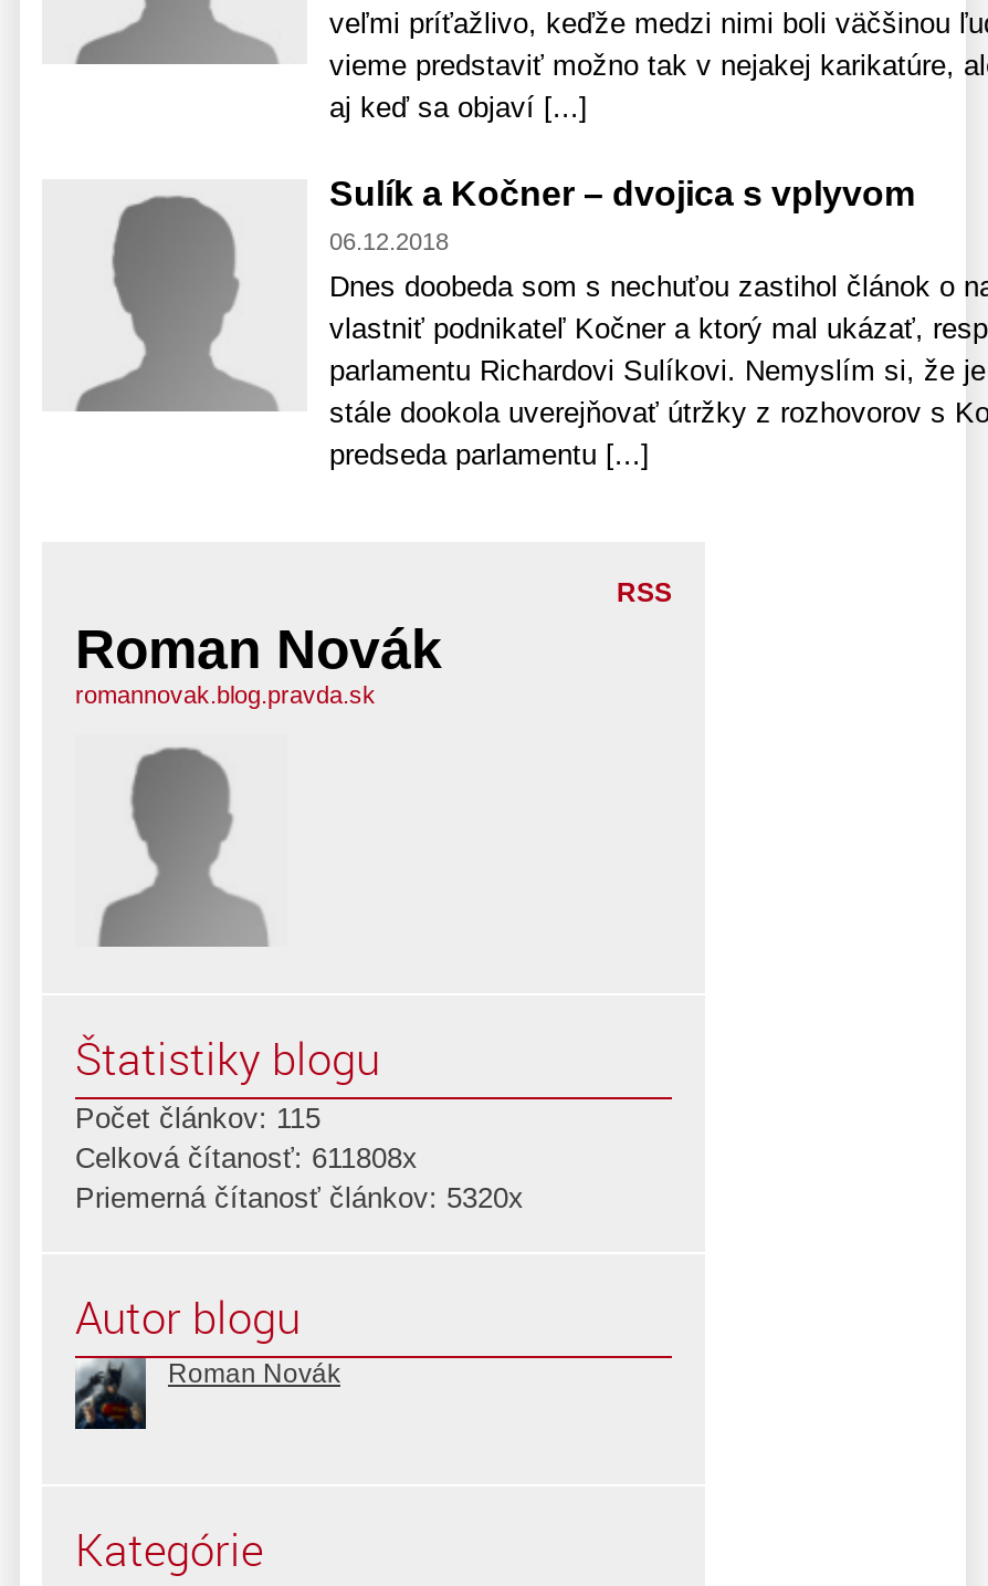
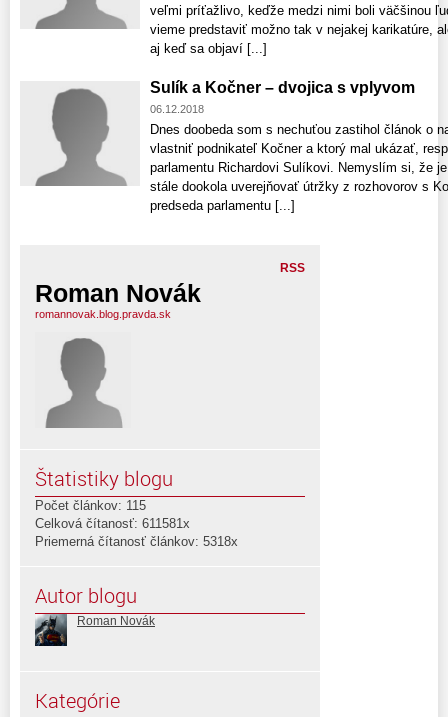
[75,1142,418,1175] Celková čítanosť: 611808x -> [35,516,190,531] Celková čítanosť: 611581x
[75,1182,524,1215] Priemerná čítanosť článkov: 5320x -> [35,534,238,549] Priemerná čítanosť článkov: 5318x

